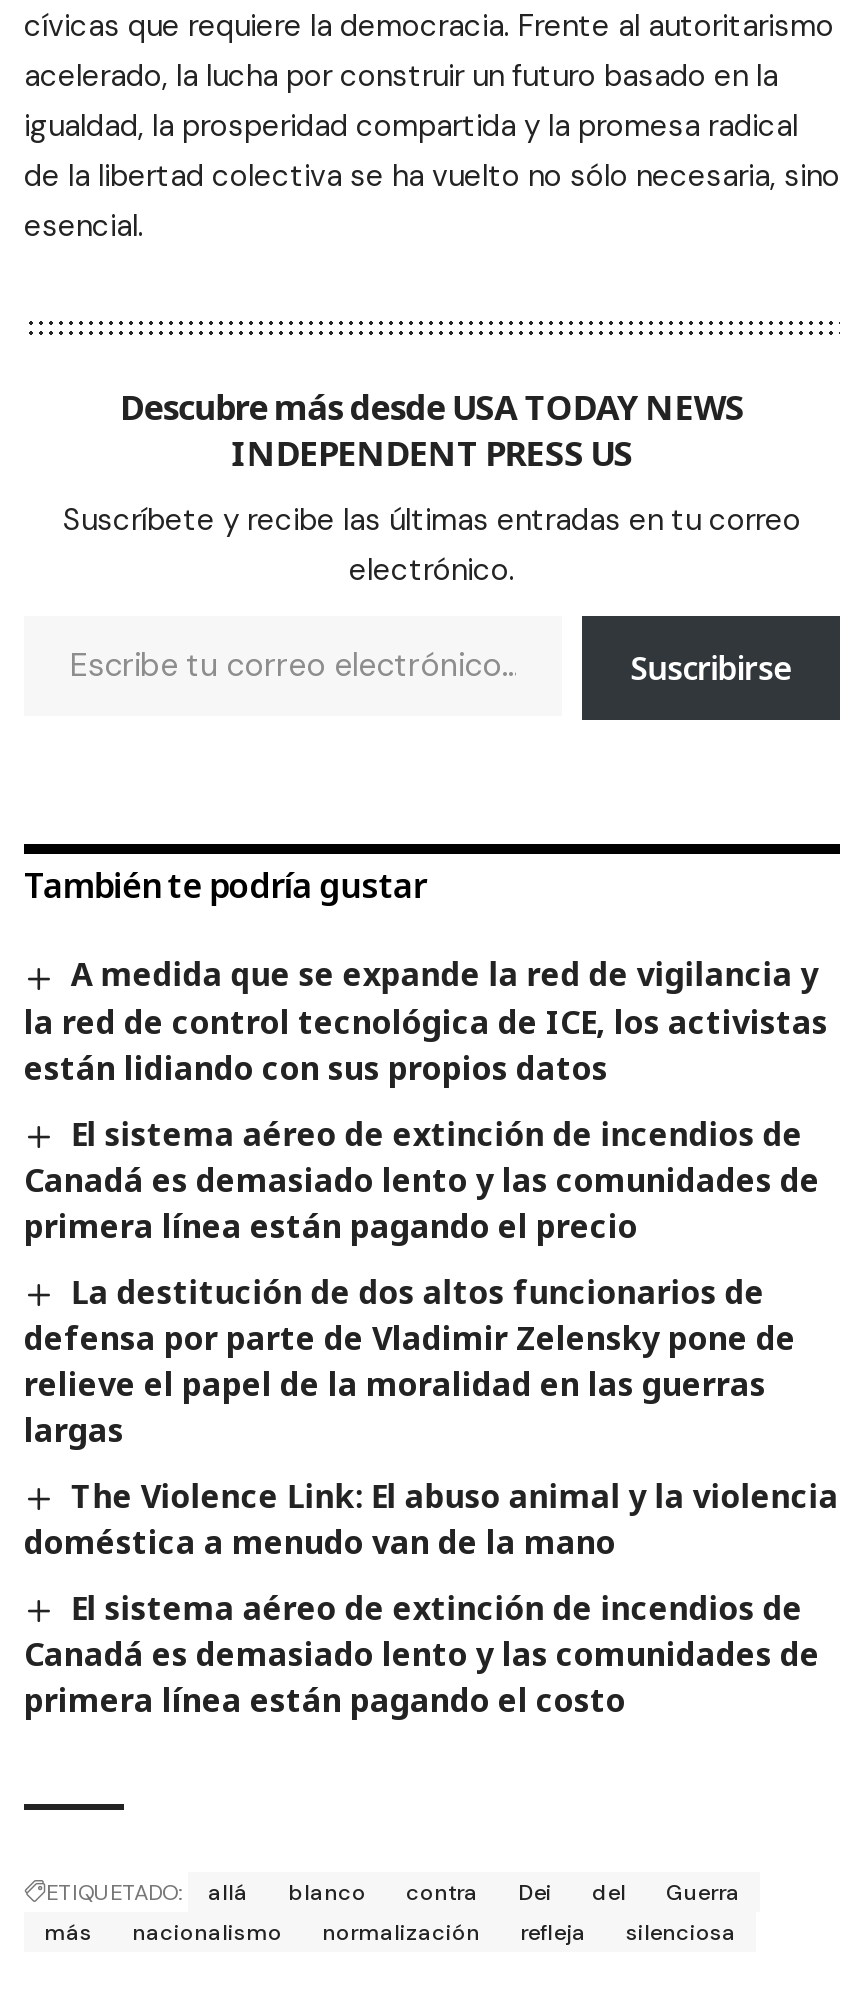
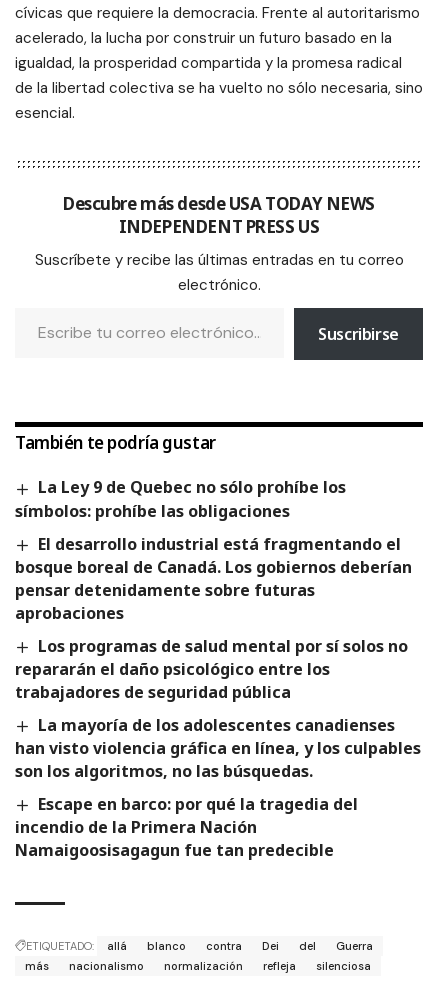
[24,953,828,1089] A medida que se expande la red de vigilancia y | la red de control tecnológica de ICE, los activistas | están lidiando con sus propios datos -> [15,476,346,522] La Ley 9 de Quebec no sólo prohíbe los | símbolos: prohíbe las obligaciones
[24,1111,820,1247] El sistema aéreo de extinción de incendios de | Canadá es demasiado lento y las comunidades de | primera línea están pagando el precio -> [15,533,412,624] El desarrollo industrial está fragmentando el | bosque boreal de Canadá. Los gobiernos deberían | pensar detenidamente sobre futuras | aprobaciones
[24,1269,796,1452] La destitución de dos altos funcionarios de | defensa por parte de Vladimir Zelensky pone de | relieve el papel de la moralidad en las guerras | largas -> [15,635,408,703] Los programas de salud mental por sí solos no | repararán el daño psicológico entre los | trabajadores de seguridad pública
[24,1474,839,1564] The Violence Link: El abuso animal y la violencia | doméstica a menudo van de la mano -> [15,714,421,782] La mayoría de los adolescentes canadienses | han visto violencia gráfica en línea, y los culpables | son los algoritmos, no las búsquedas.
[24,1586,820,1722] El sistema aéreo de extinción de incendios de | Canadá es demasiado lento y las comunidades de | primera línea están pagando el costo -> [15,793,358,861] Escape en barco: por qué la tragedia del | incendio de la Primera Nación | Namaigoosisagagun fue tan predecible

